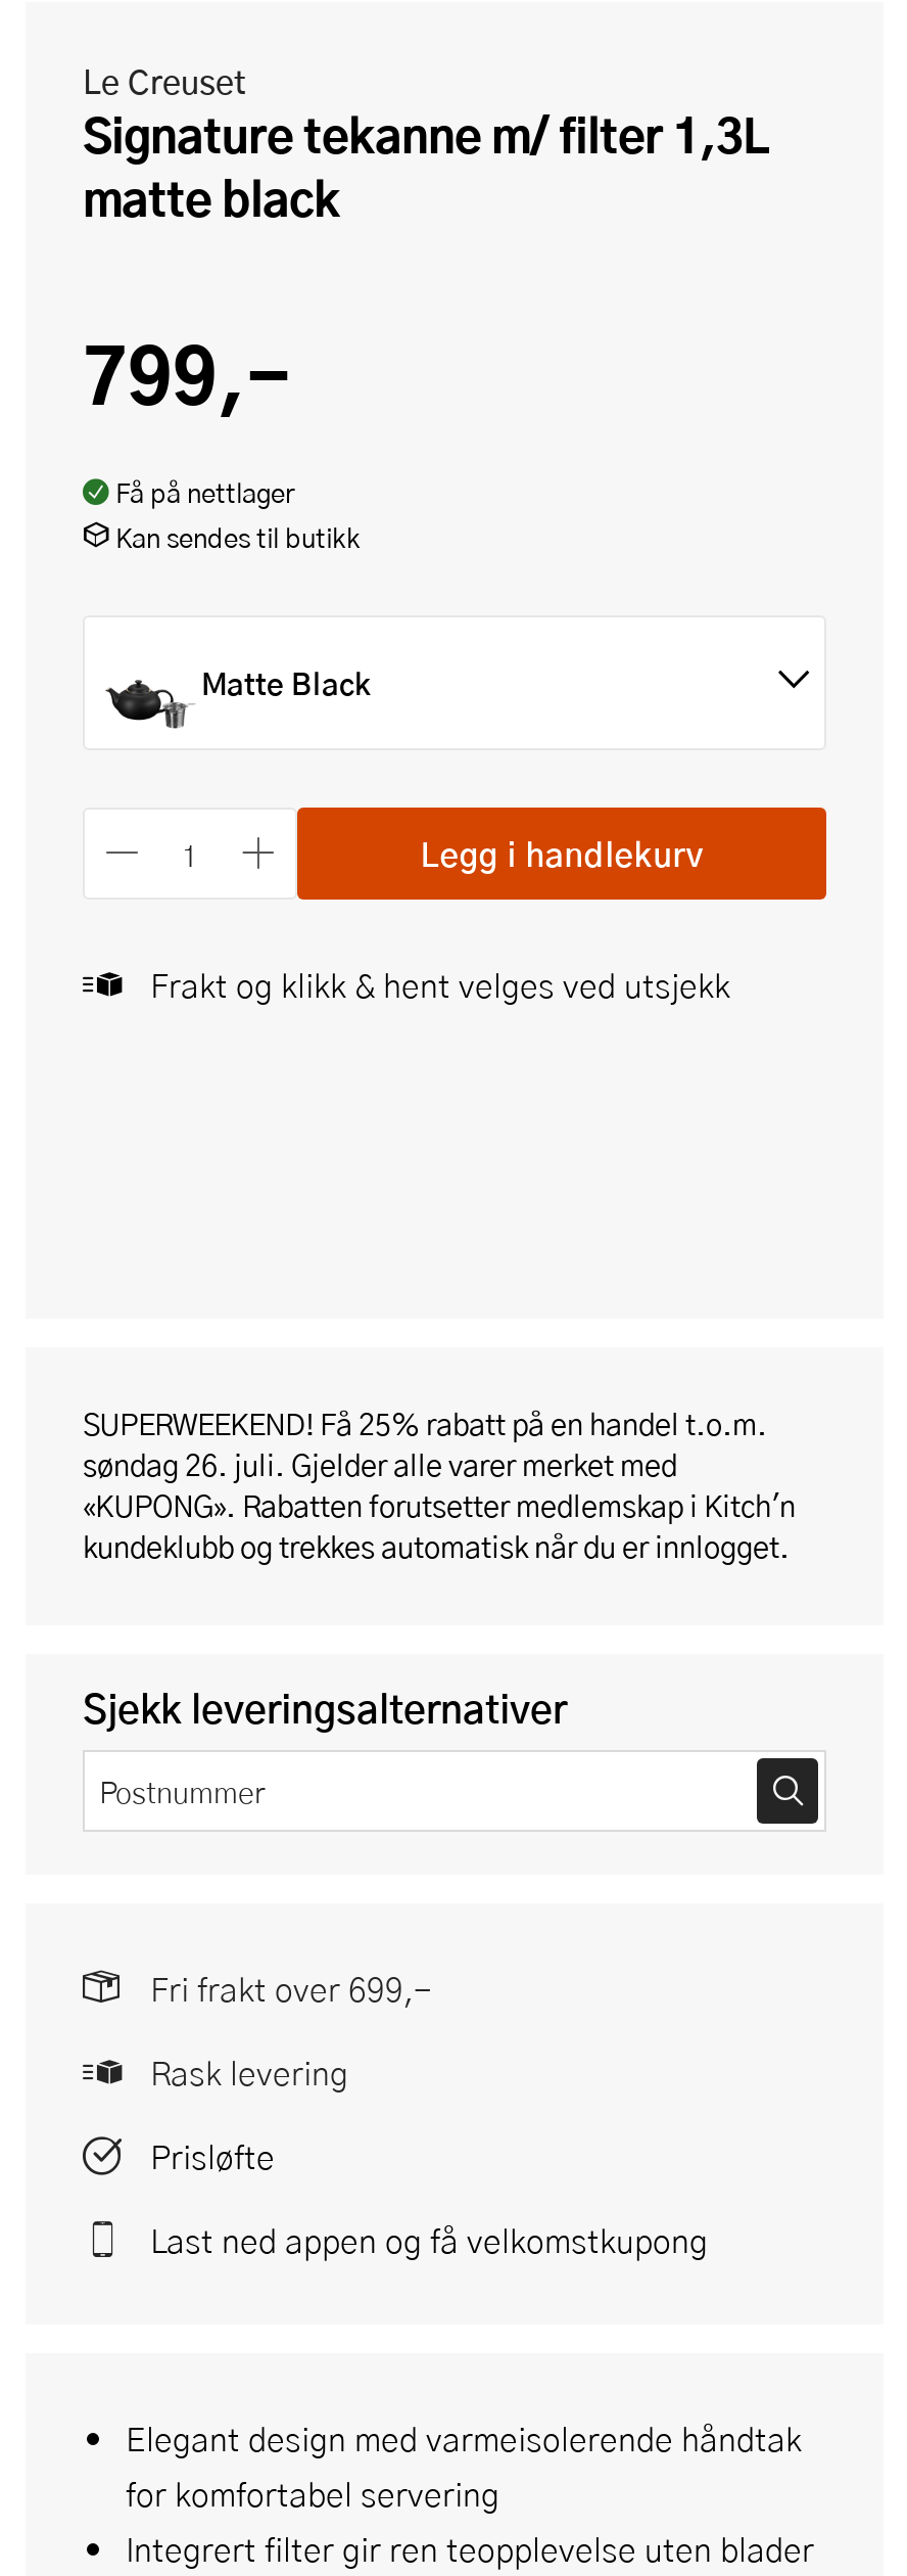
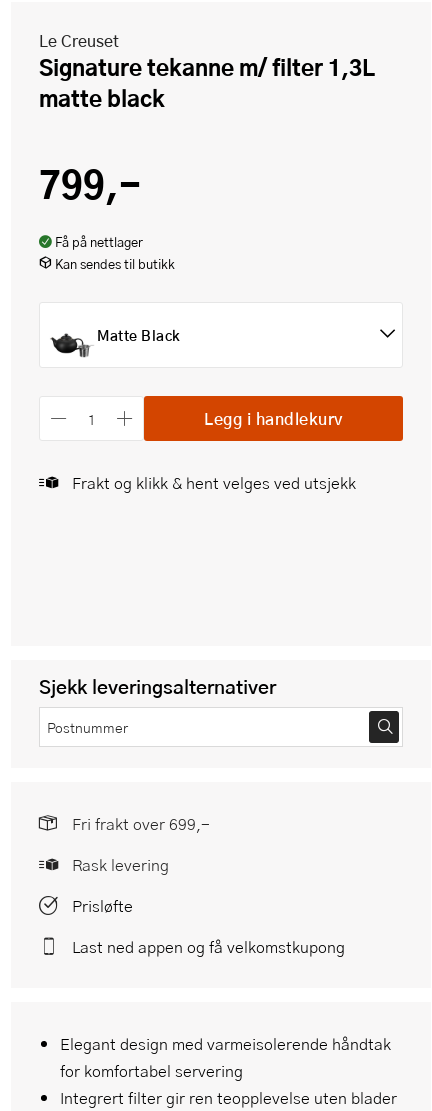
[83,1402,796,1568] SUPERWEEKEND! Få 25% rabatt på en handel t.o.m. | søndag 26. juli. Gjelder alle varer merket med | «KUPONG». Rabatten forutsetter medlemskap i Kitch'n | kundeklubb og trekkes automatisk når du er innlogget. -> none

